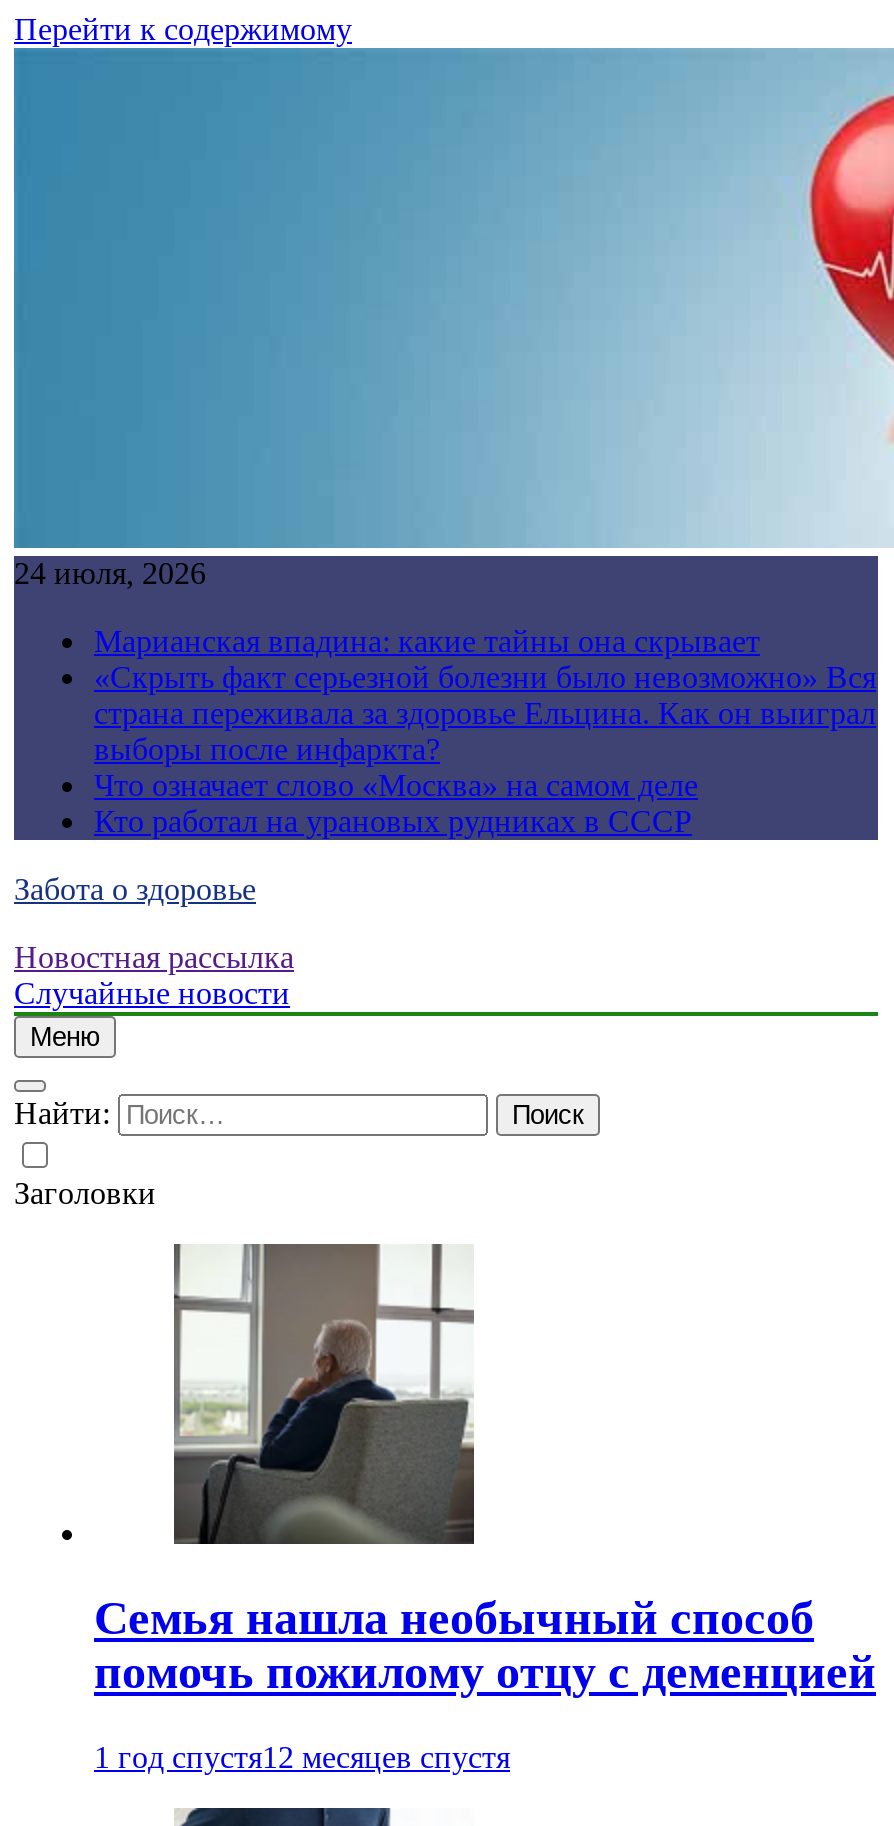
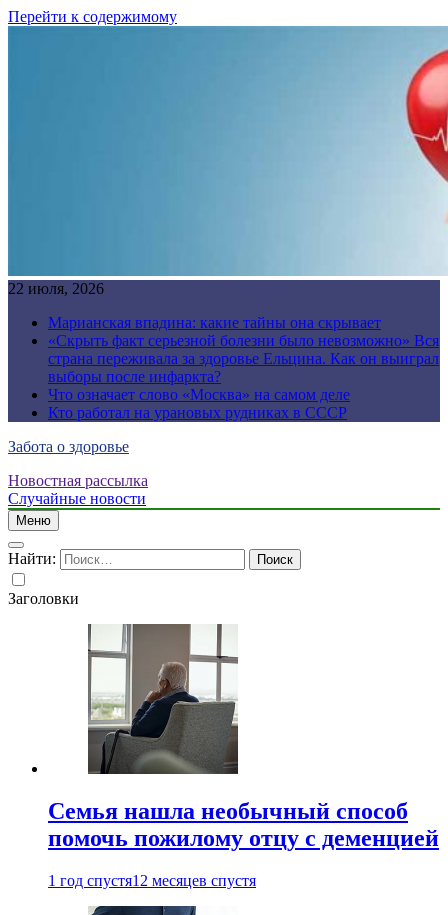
[14,556,206,590] 24 июля, 2026 -> [8,280,104,297] 22 июля, 2026

